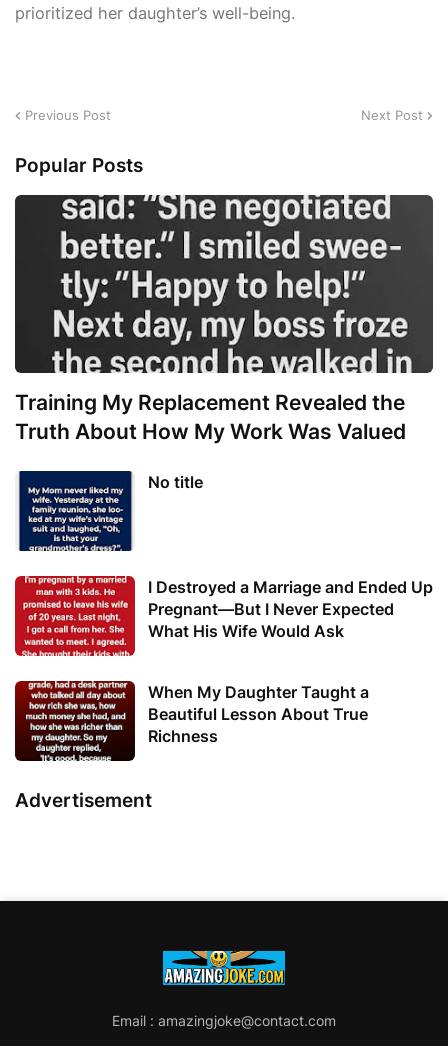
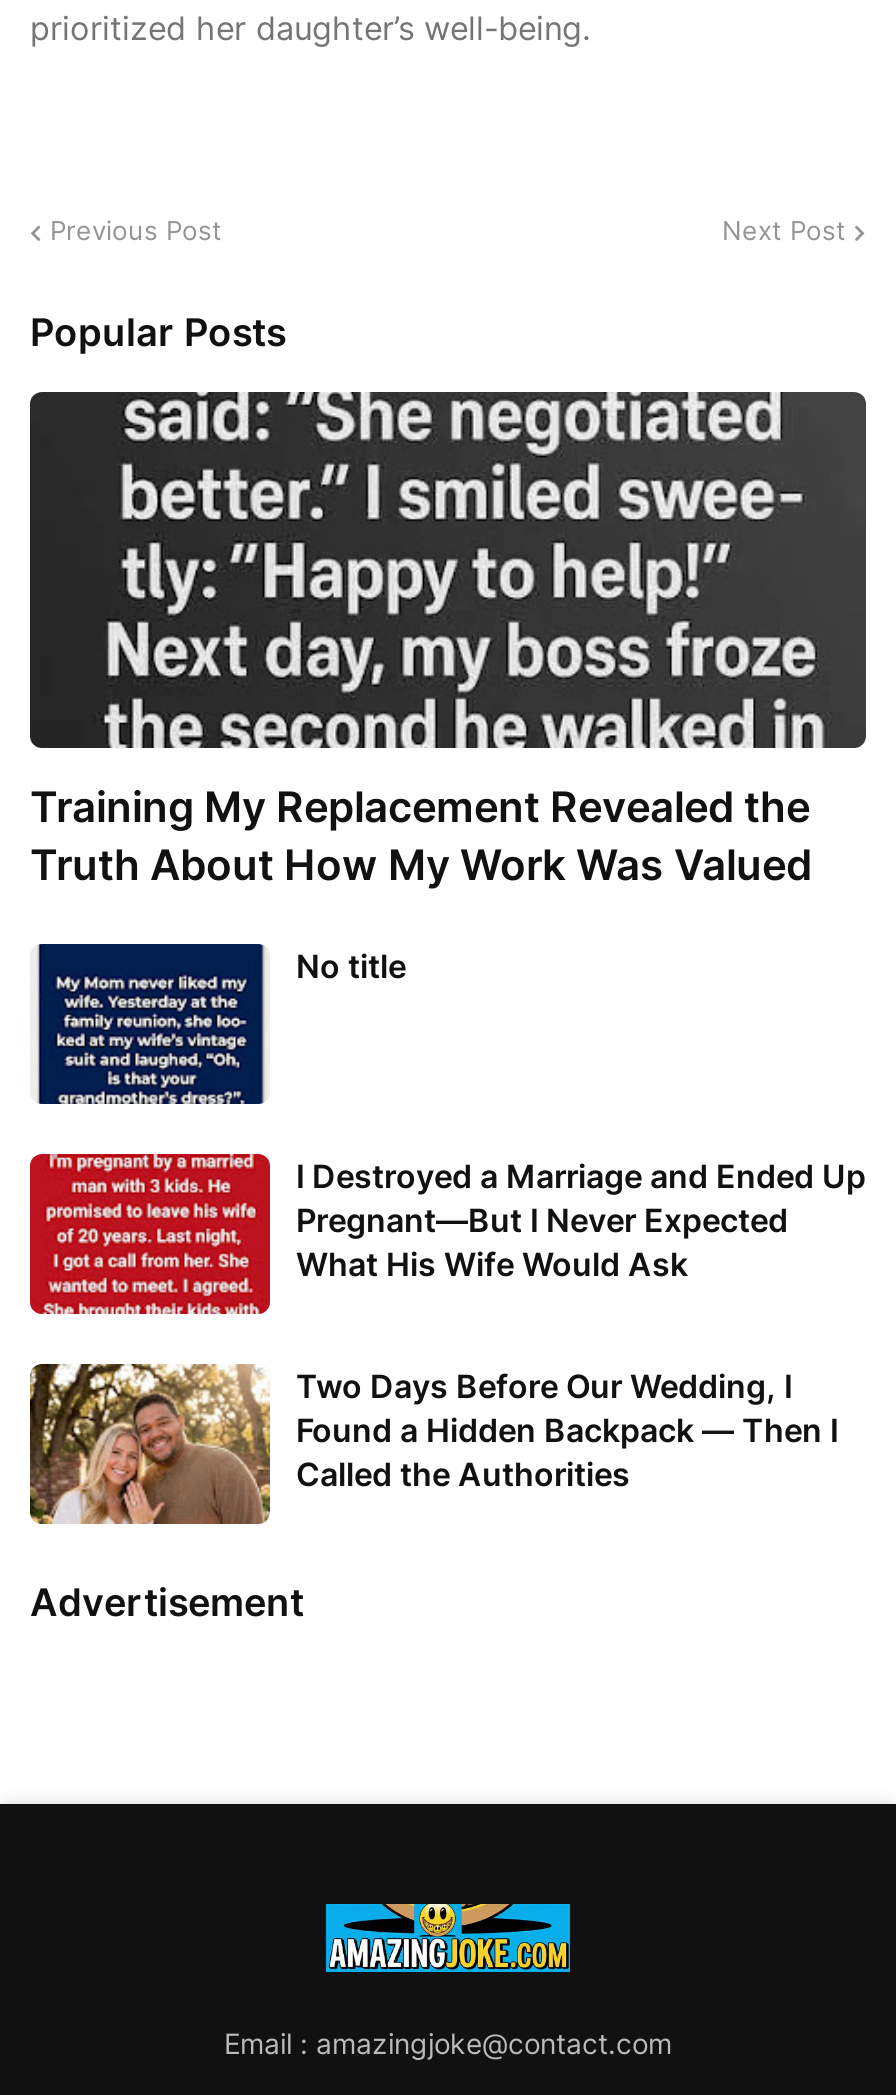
[14,680,369,762] [image] | When My Daughter Taught a | Beautiful Lesson About True | Richness -> [28,1362,838,1526] [image] | Two Days Before Our Wedding, I | Found a Hidden Backpack — Then I | Called the Authorities

